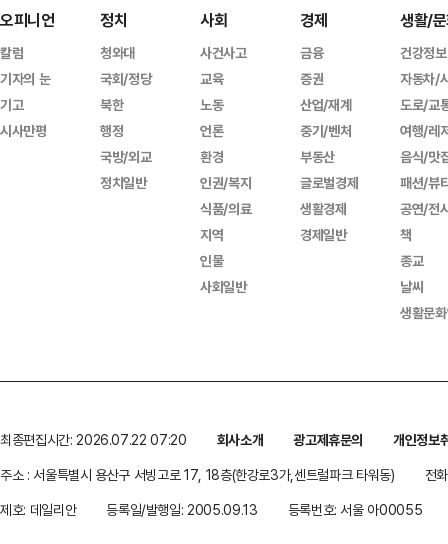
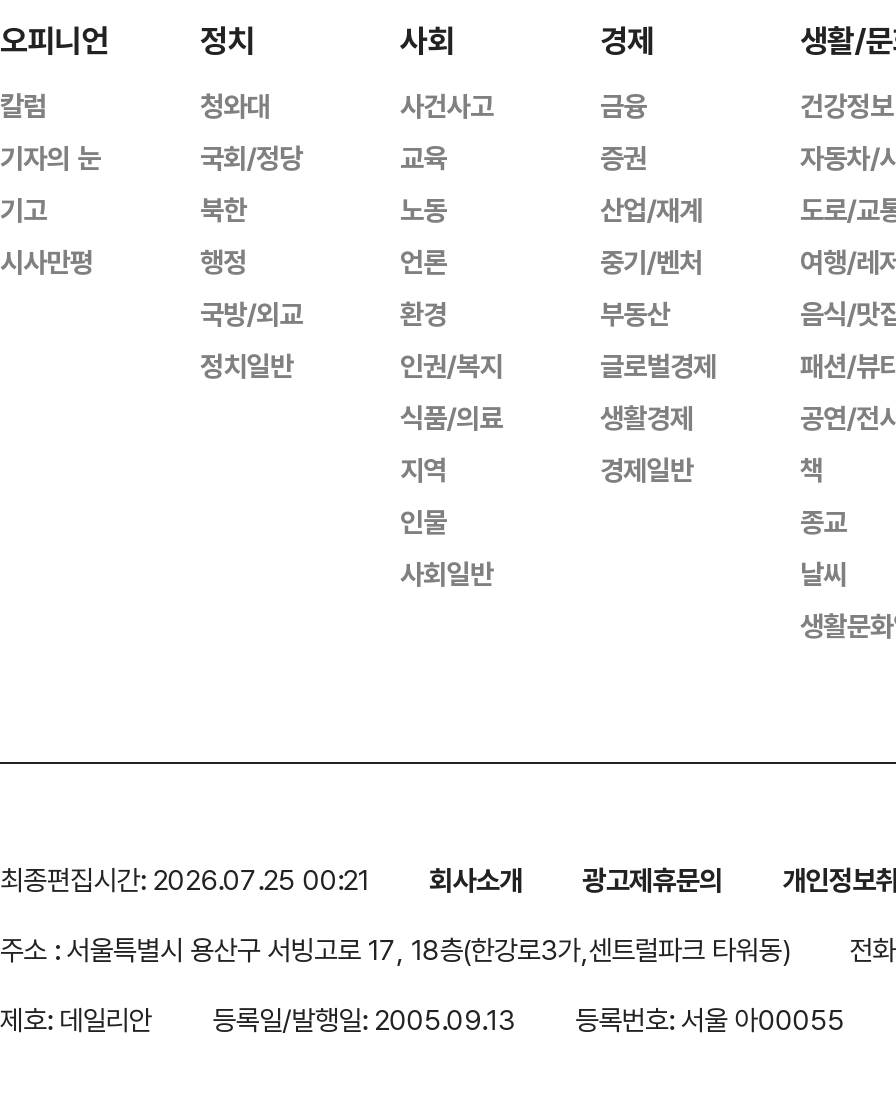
[0,430,187,449] 최종편집시간: 2026.07.22 07:20 -> [0,860,369,898] 최종편집시간: 2026.07.25 00:21

